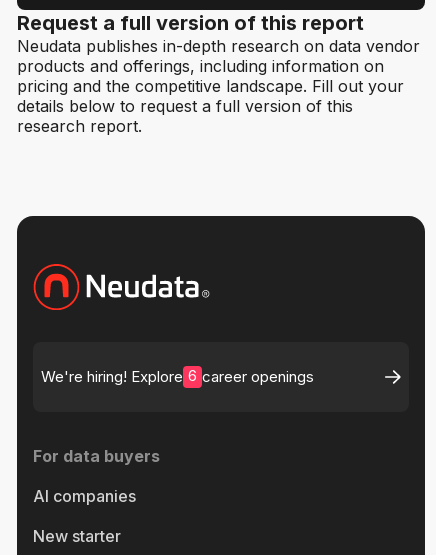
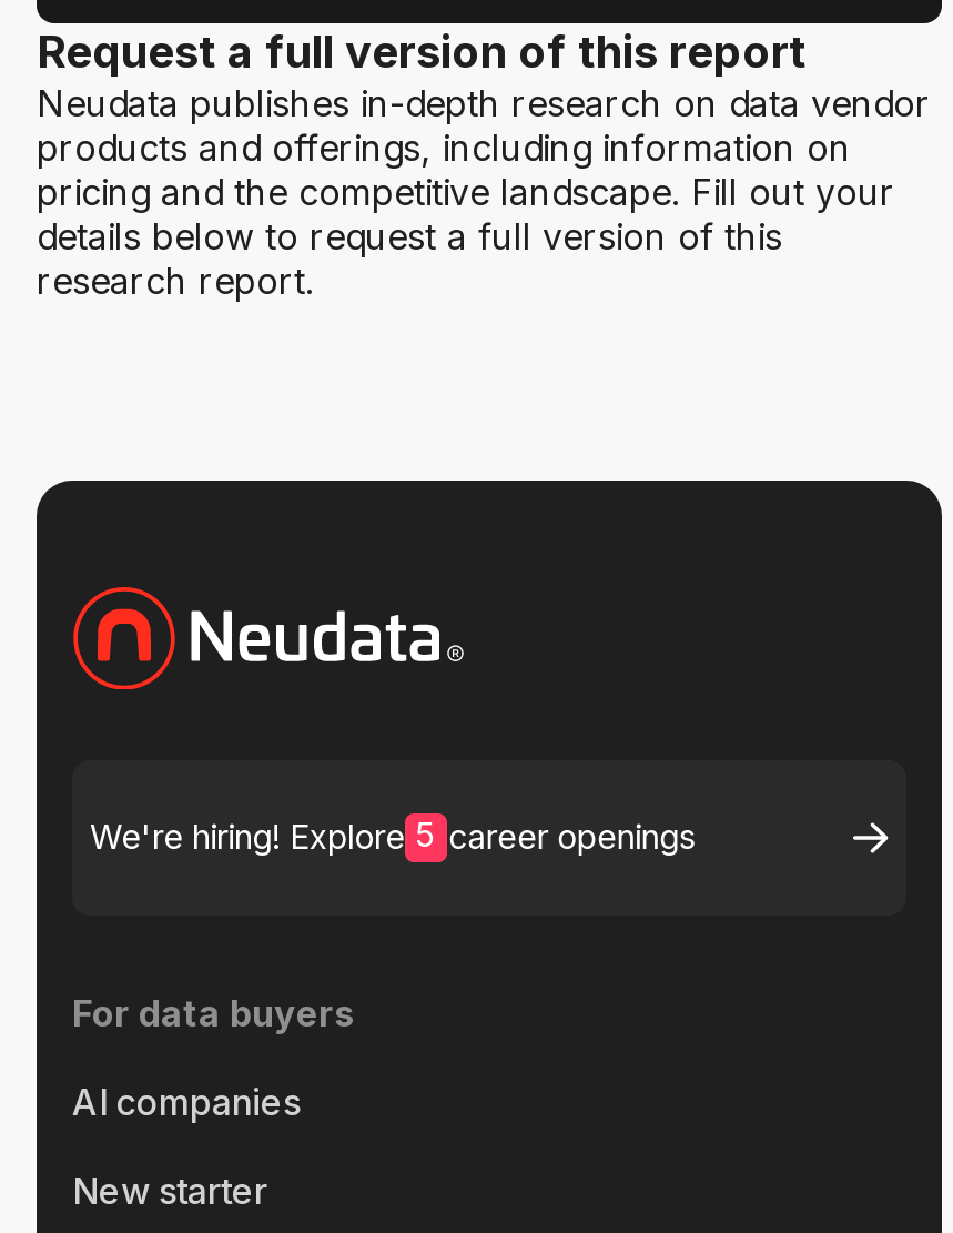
[41,366,314,386] We're hiring! Explore 6 career openings -> [90,813,696,857] We're hiring! Explore 5 career openings

